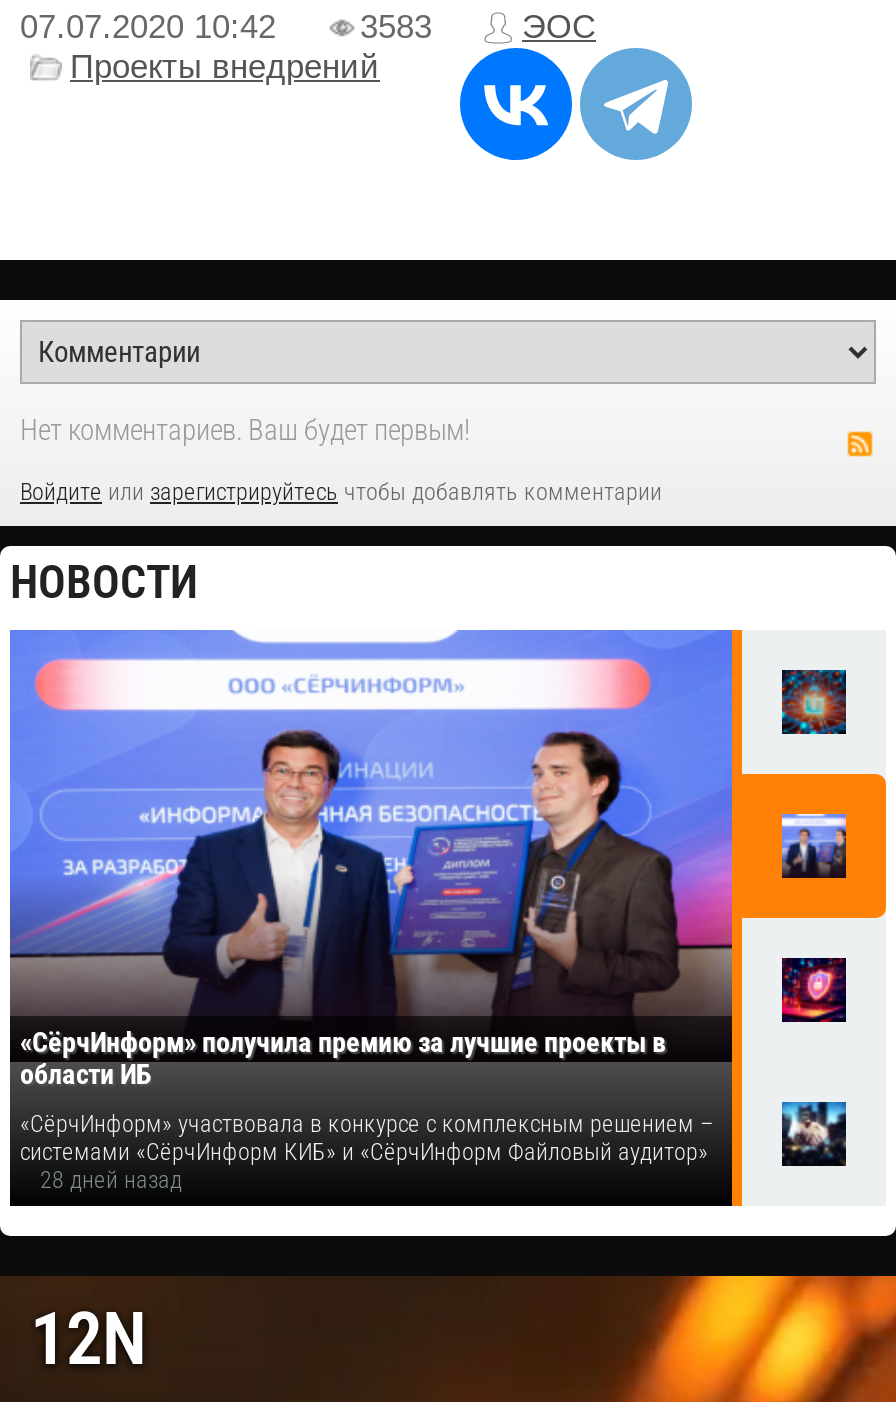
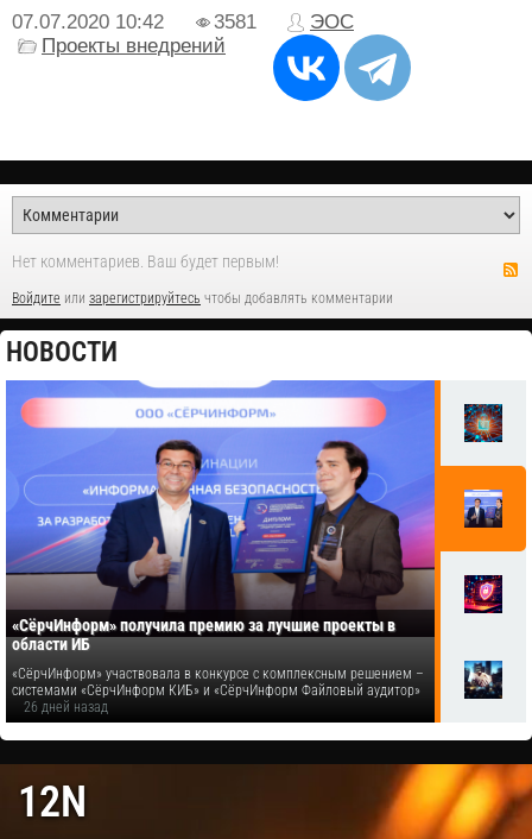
[360,9,432,47] 3583 -> [214,11,256,34] 3581
[40,1167,182,1195] 28 дней назад -> [24,699,108,716] 26 дней назад

